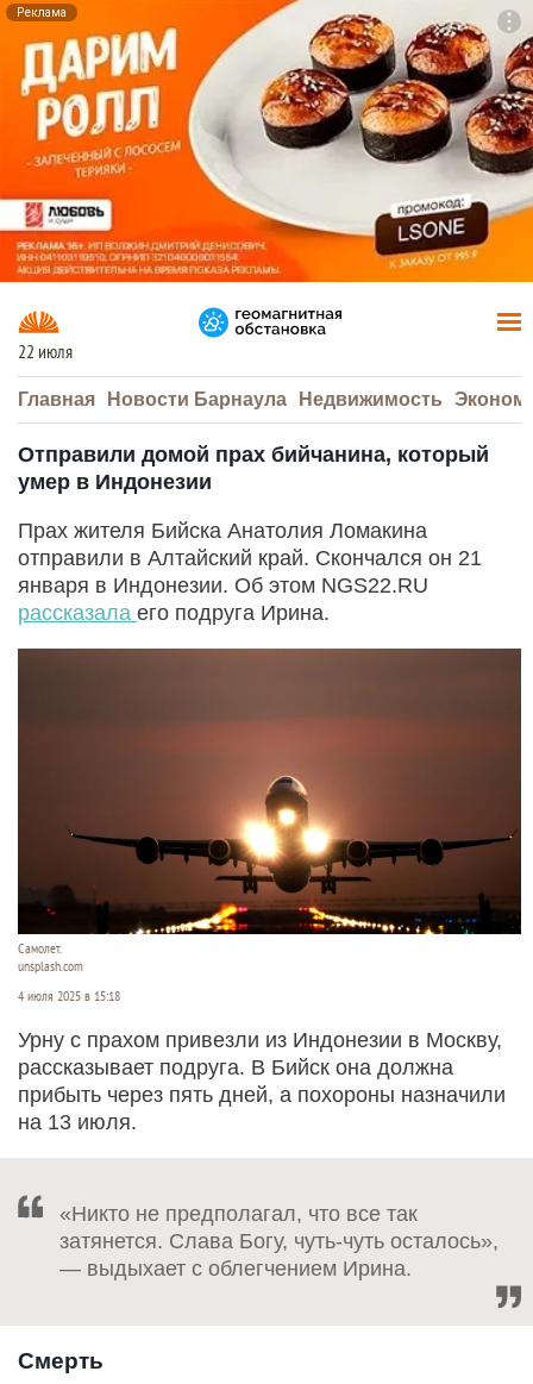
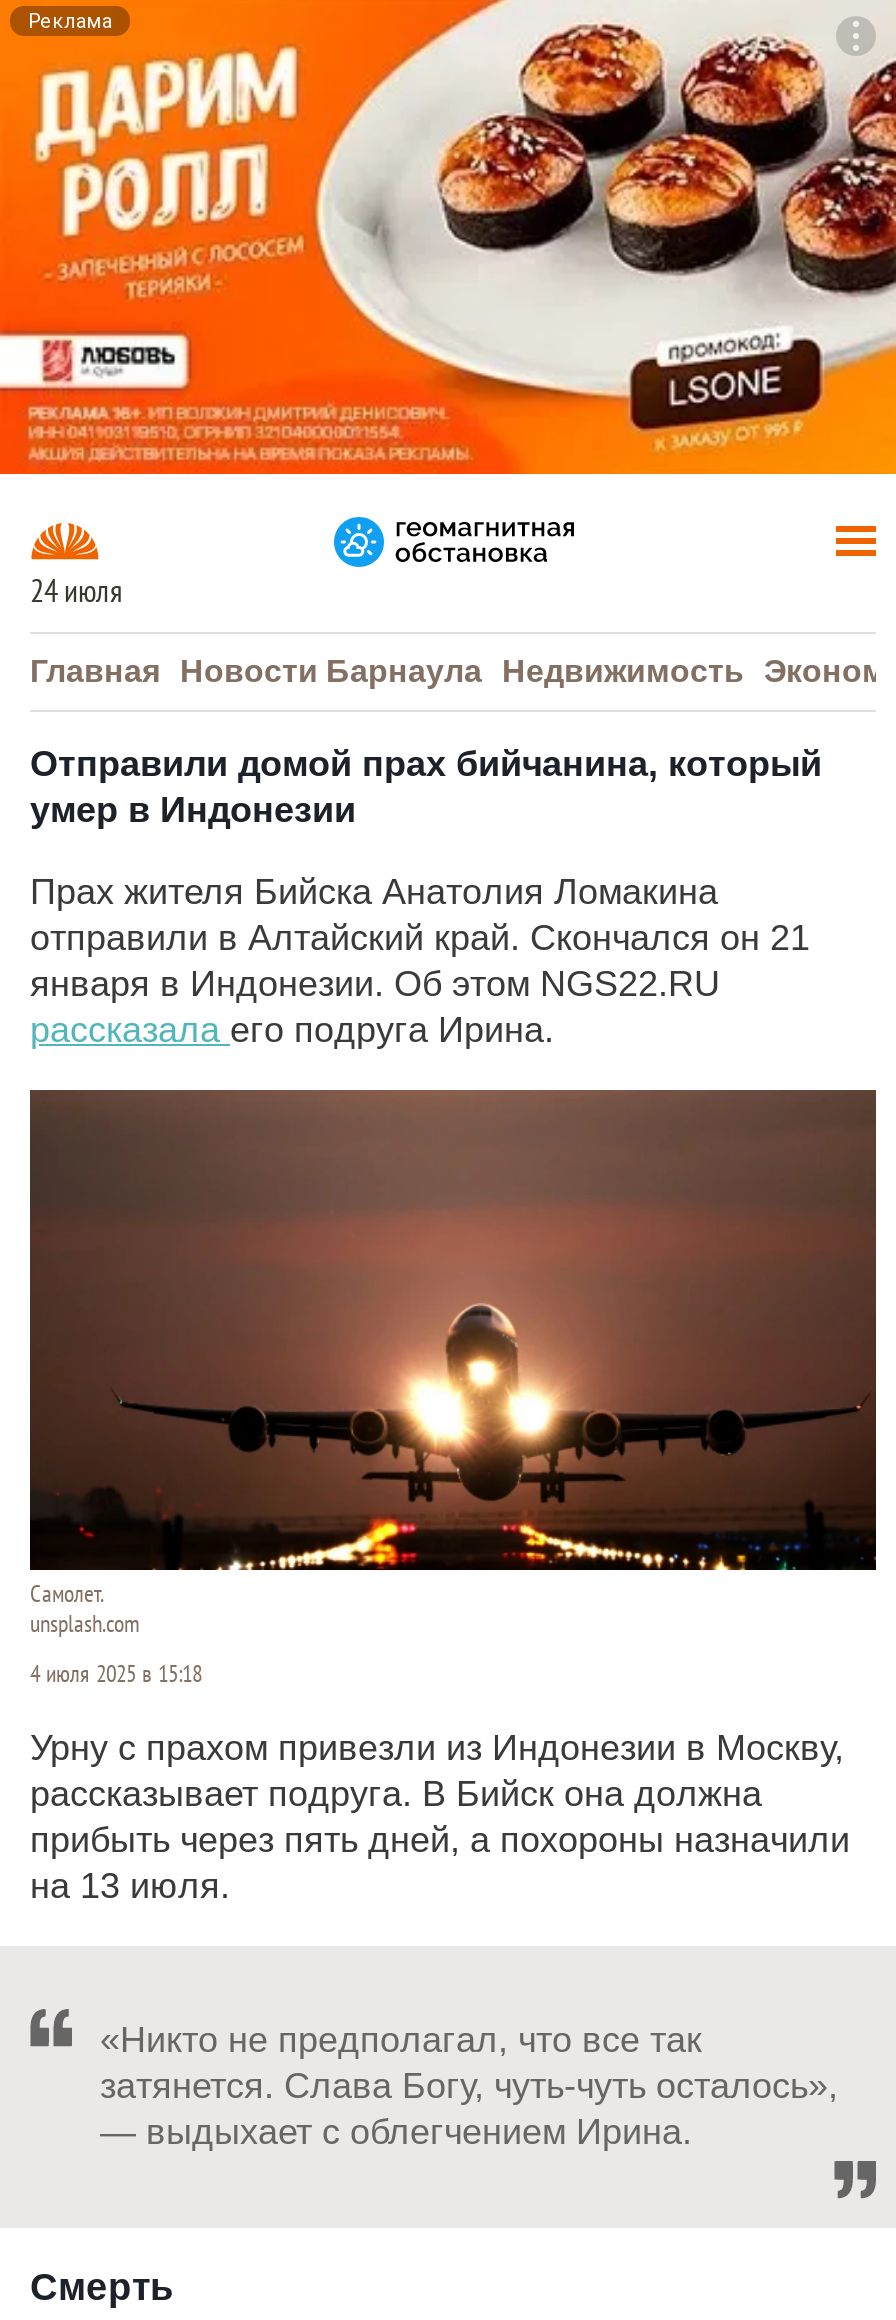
[18,341,73,363] 22 июля -> [30,574,122,610] 24 июля

